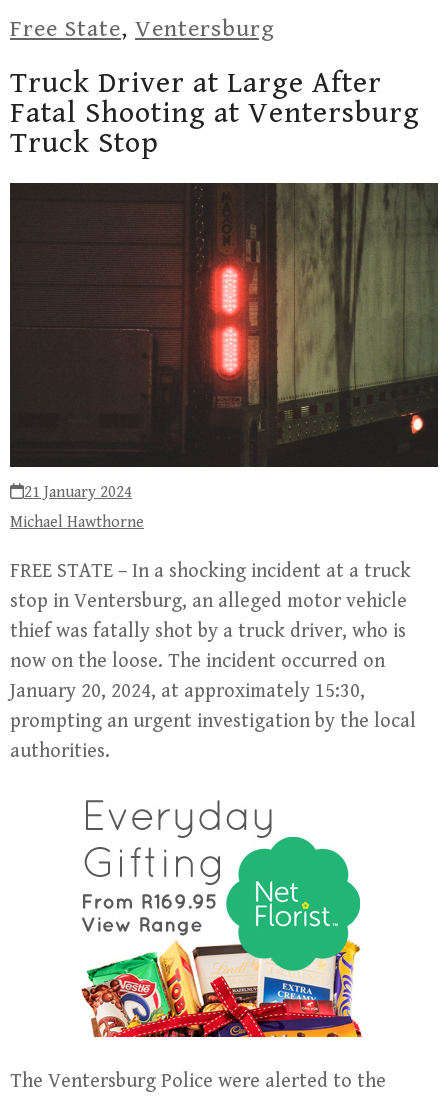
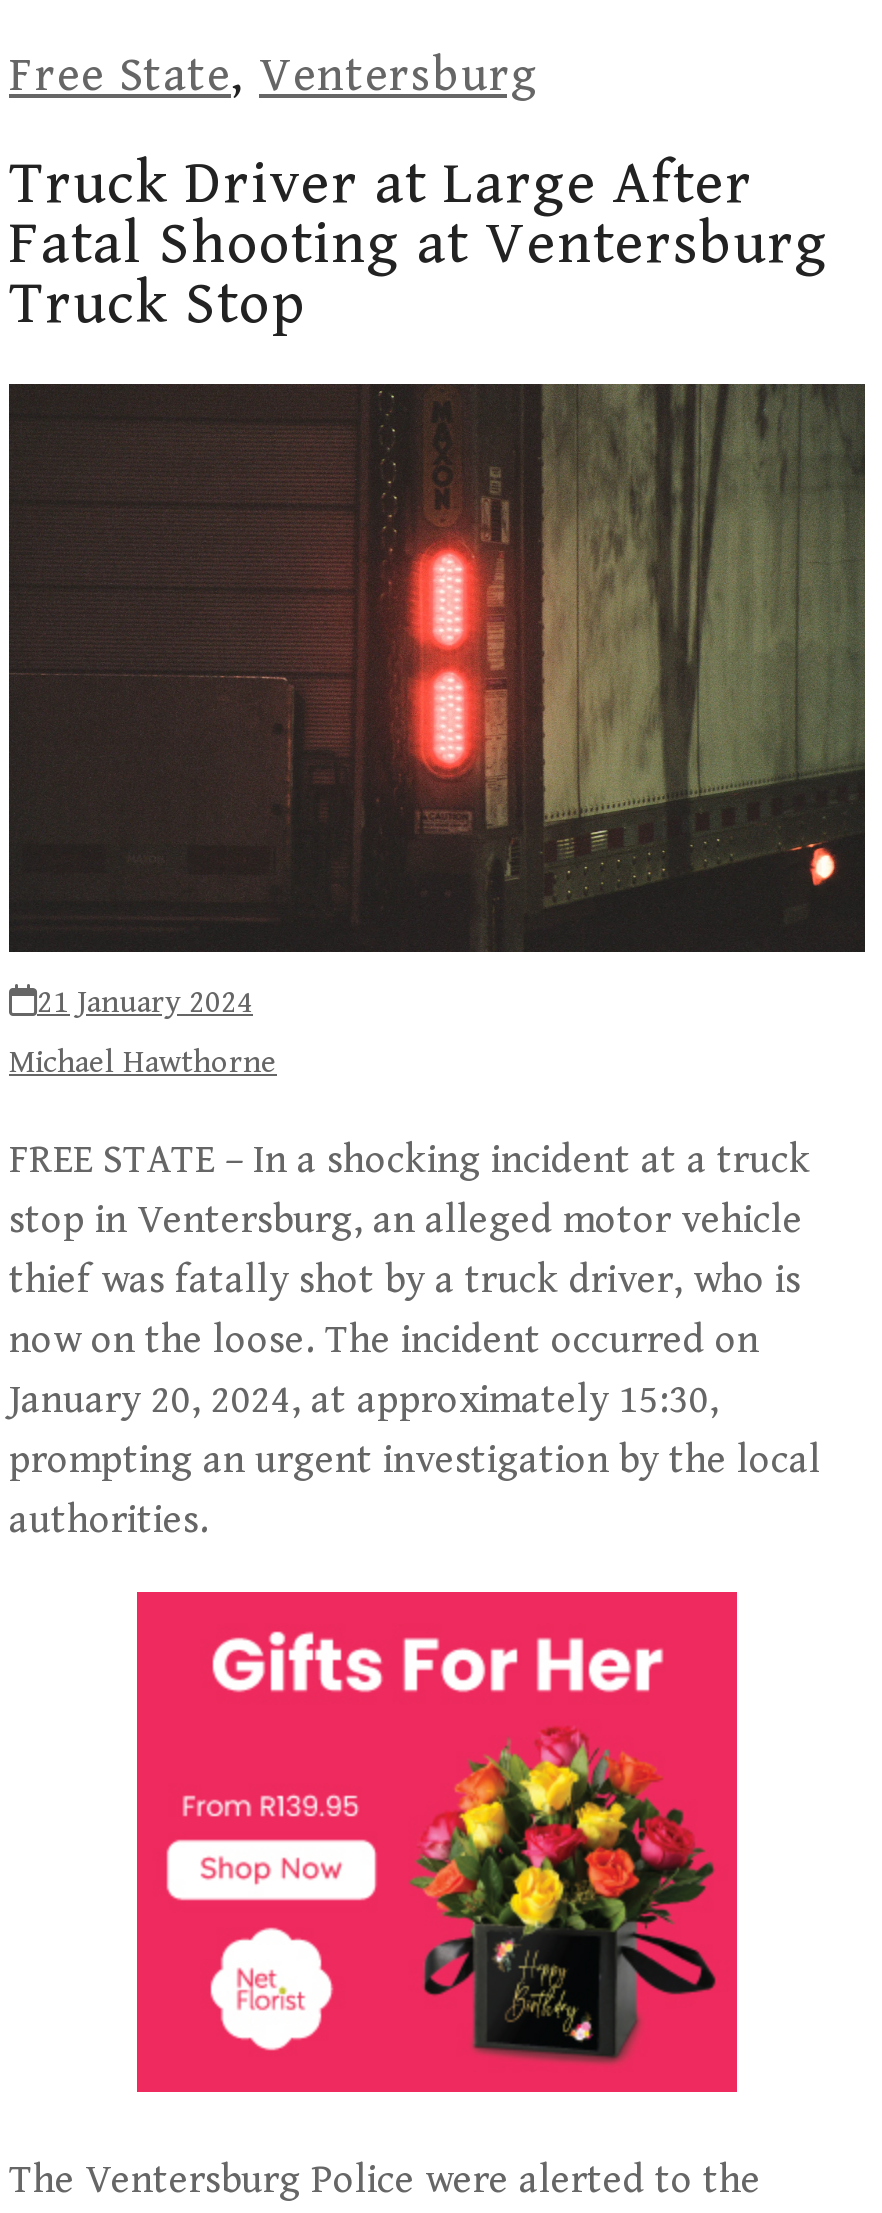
[74,787,374,1038] [image] -> [135,1590,739,2094] [image]

